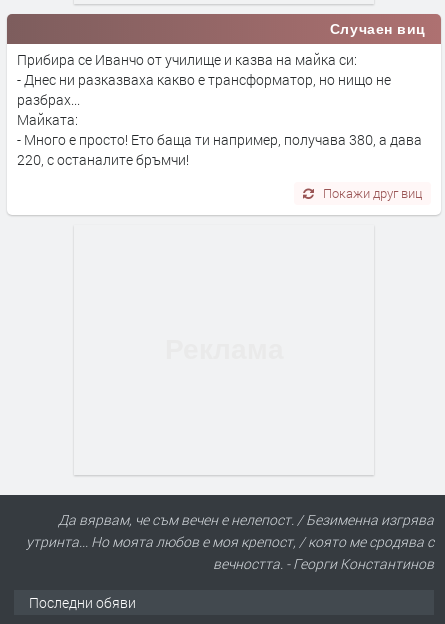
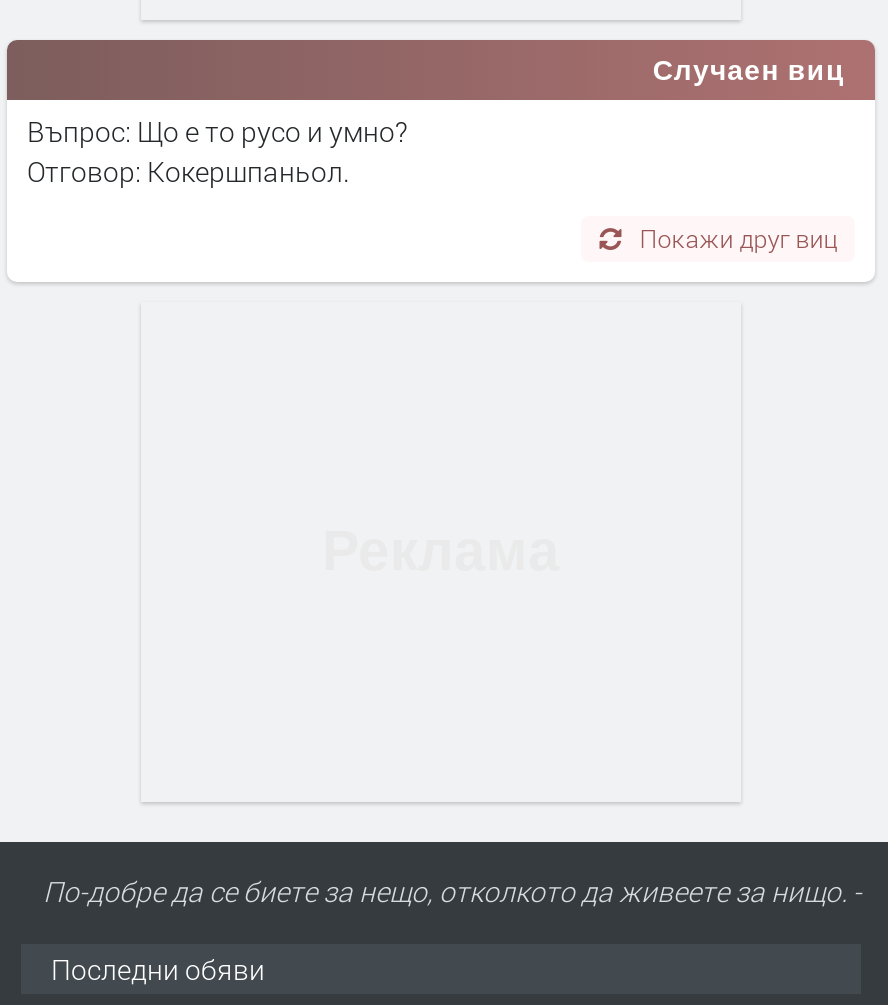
[17,49,422,168] Прибира се Иванчо от училище и казва на майка си: | - Днес ни разказваха какво е трансформатор, но нищо не | разбрах... | Майката: | - Много е просто! Ето баща ти например, получава 380, а дава | 220, с останалите бръмчи! -> [27,111,407,189] Въпрос: Що е то русо и умно? | Отговор: Кокершпаньол.
[26,510,434,573] Да вярвам, че съм вечен е нелепост. / Безименна изгрява | утринта... Но моята любов е моя крепост, / която ме сродява с | вечността. - Георги Константинов -> [43,871,861,909] По-добре да се биете за нещо, отколкото да живеете за нищо. -

